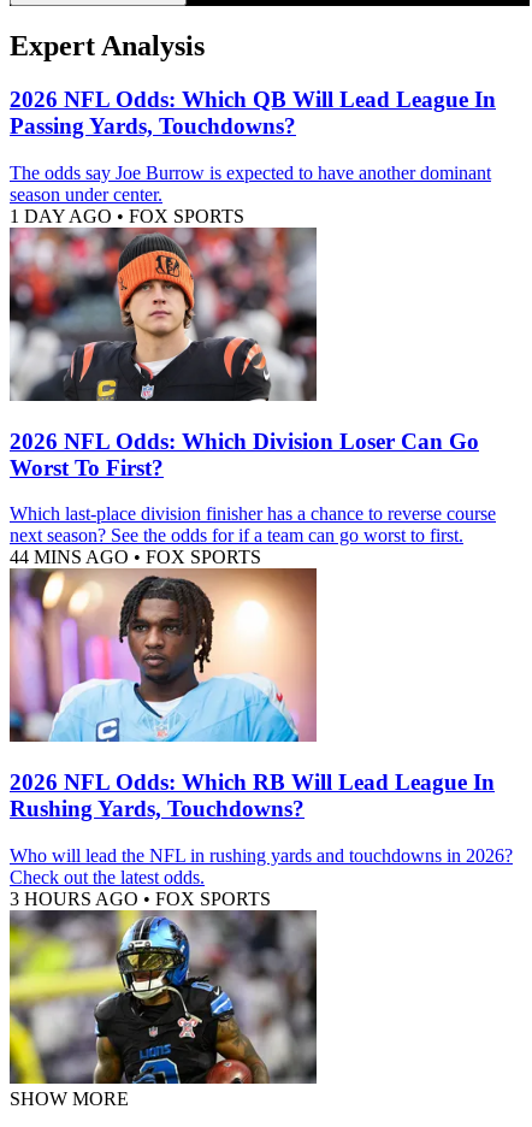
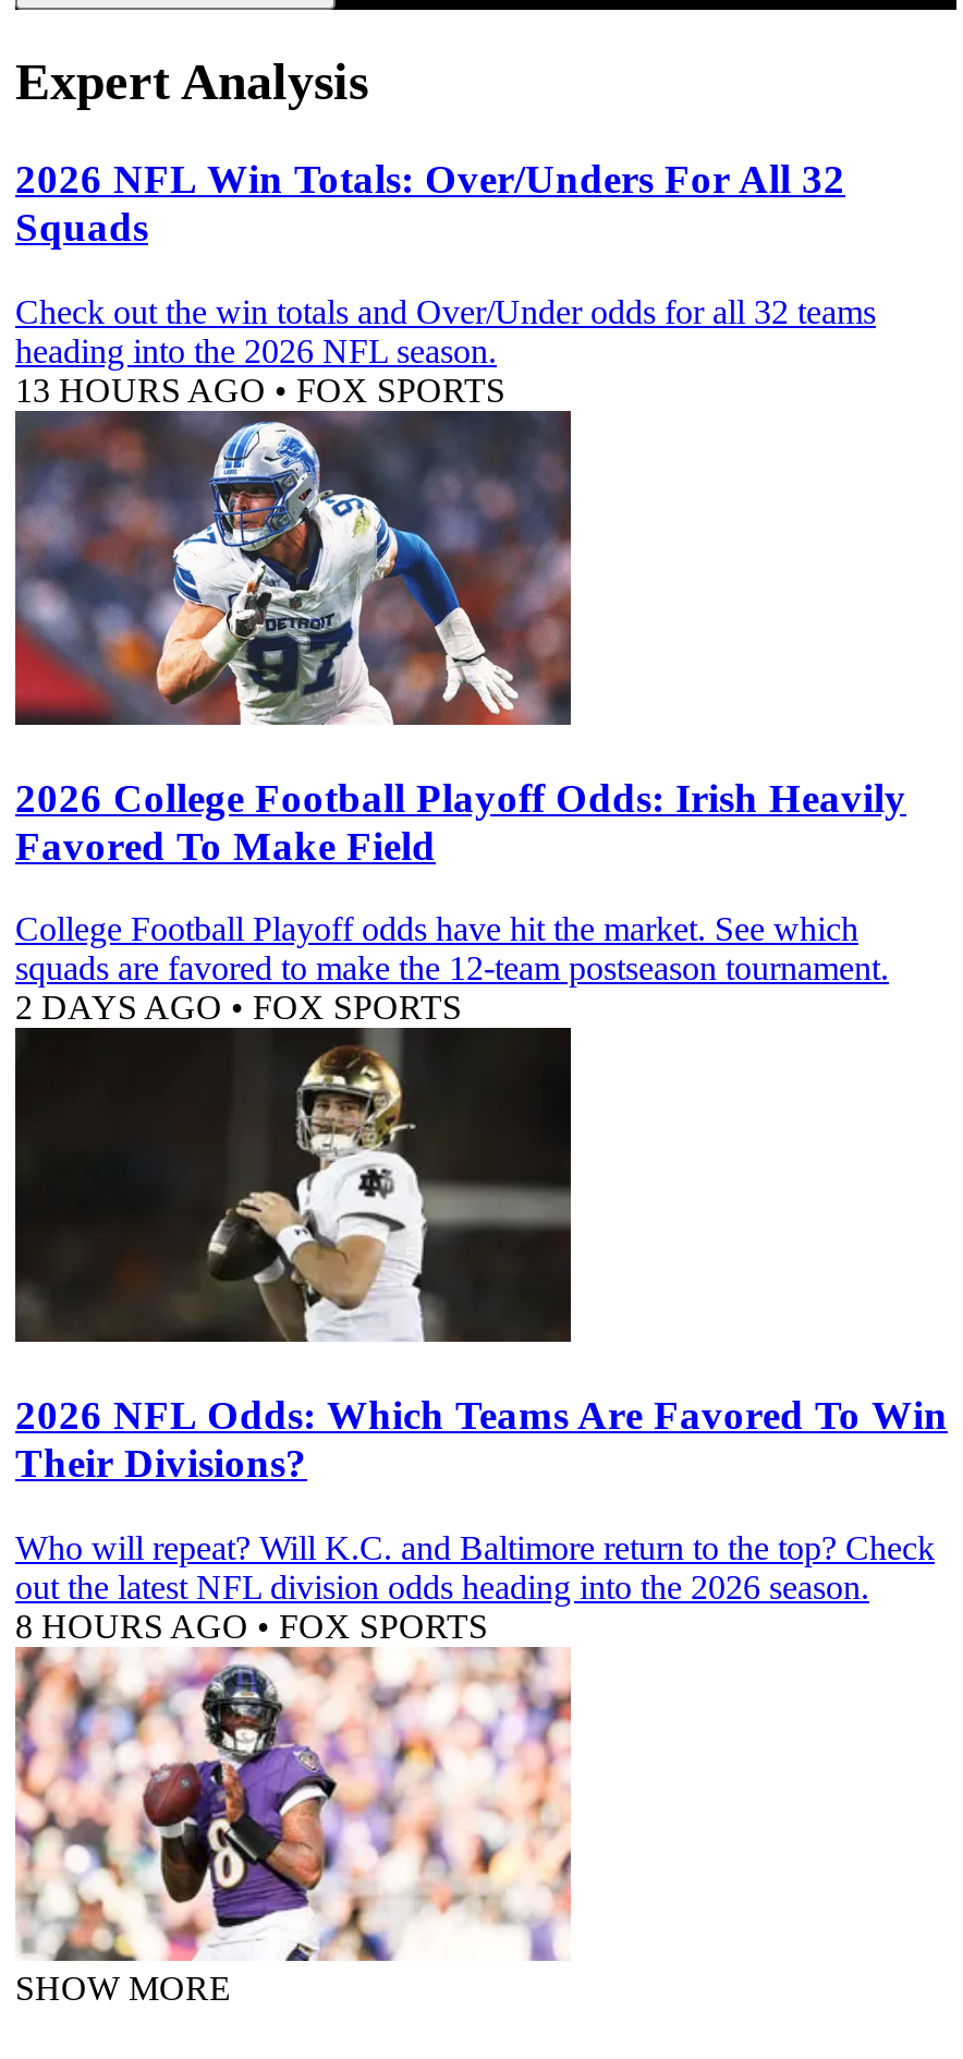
[10,87,496,139] 2026 NFL Odds: Which QB Will Lead League In | Passing Yards, Touchdowns? -> [15,156,845,250] 2026 NFL Win Totals: Over/Unders For All 32 | Squads
[10,162,491,226] The odds say Joe Burrow is expected to have another dominant | season under center. | 1 DAY AGO • FOX SPORTS -> [15,293,876,409] Check out the win totals and Over/Under odds for all 32 teams | heading into the 2026 NFL season. | 13 HOURS AGO • FOX SPORTS
[10,228,479,480] [image] | 2026 NFL Odds: Which Division Loser Can Go | Worst To First? -> [13,413,906,868] [image] | 2026 College Football Playoff Odds: Irish Heavily | Favored To Make Field
[8,504,496,743] [image] | Which last-place division finisher has a chance to reverse course | next season? See the odds for if a team can go worst to first. | 44 MINS AGO • FOX SPORTS -> [13,911,889,1344] [image] | College Football Playoff odds have hit the market. See which | squads are favored to make the 12-team postseason tournament. | 2 DAYS AGO • FOX SPORTS
[10,769,495,821] 2026 NFL Odds: Which RB Will Lead League In | Rushing Yards, Touchdowns? -> [15,1392,948,1486] 2026 NFL Odds: Which Teams Are Favored To Win | Their Divisions?
[10,845,513,909] Who will lead the NFL in rushing yards and touchdowns in 2026? | Check out the latest odds. | 3 HOURS AGO • FOX SPORTS -> [15,1529,935,1644] Who will repeat? Will K.C. and Baltimore return to the top? Check | out the latest NFL division odds heading into the 2026 season. | 8 HOURS AGO • FOX SPORTS
[8,909,318,1085] [image] -> [15,1647,573,1963] [image]

